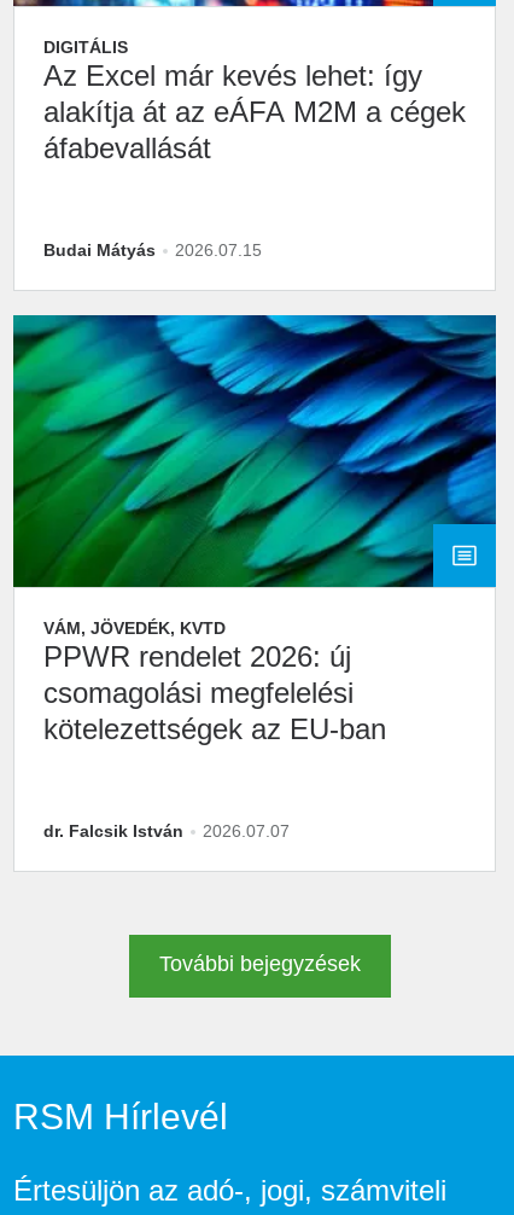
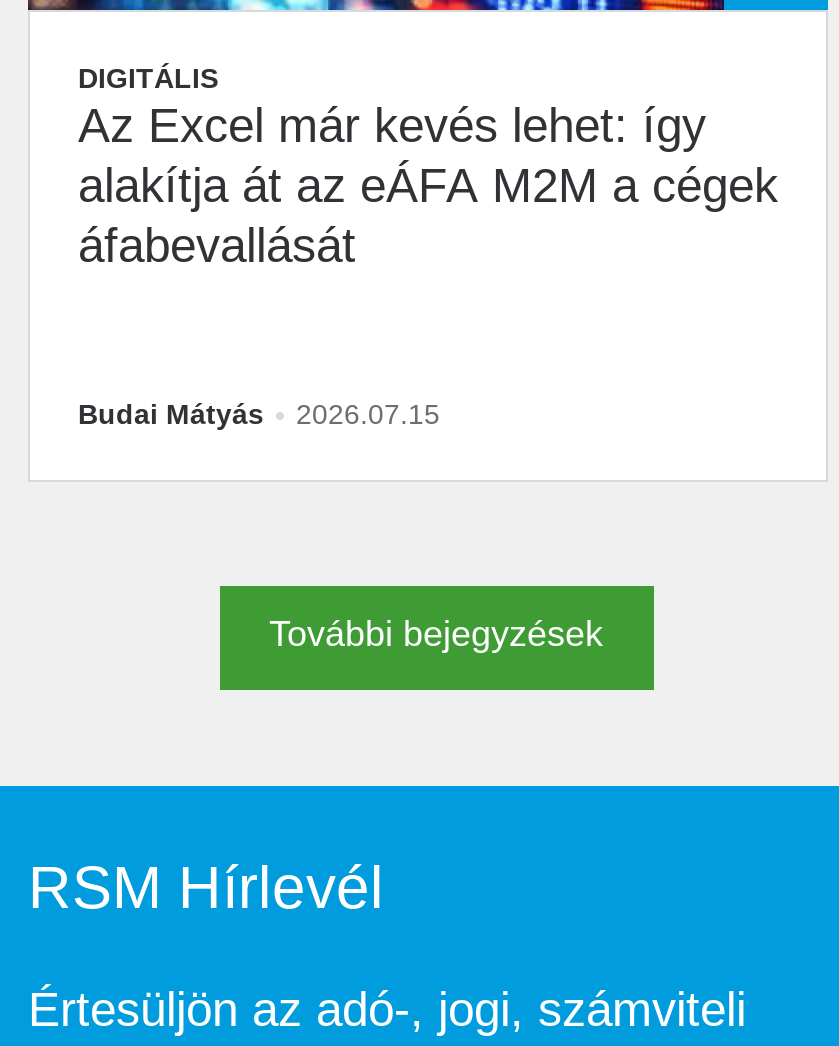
[12,314,497,841] [image] | VÁM, JÖVEDÉK, KVTD | PPWR rendelet 2026: új | csomagolási megfelelési | kötelezettségek az EU-ban | dr. Falcsik István | 2026.07.07 -> none

